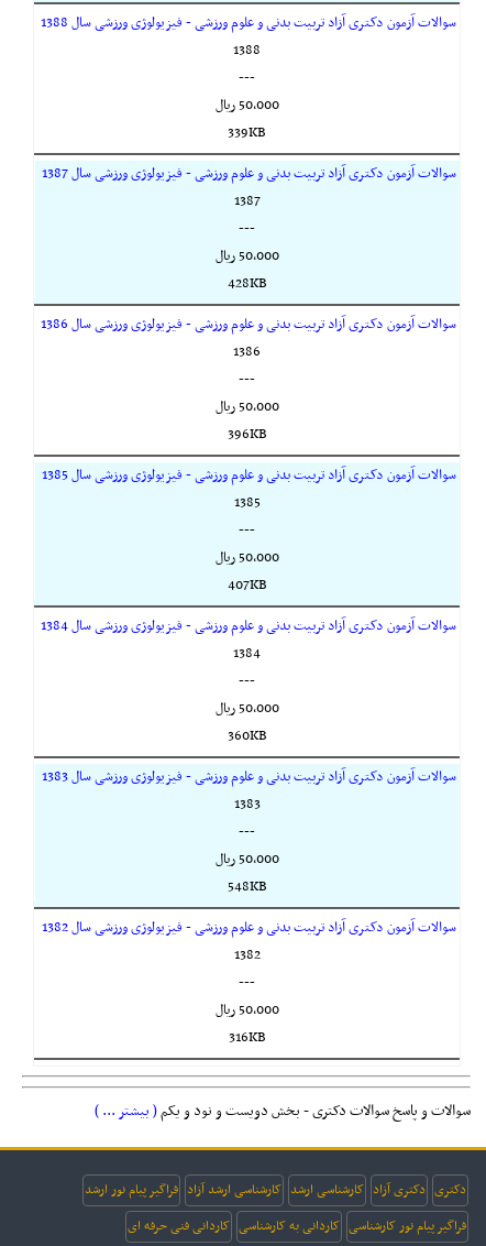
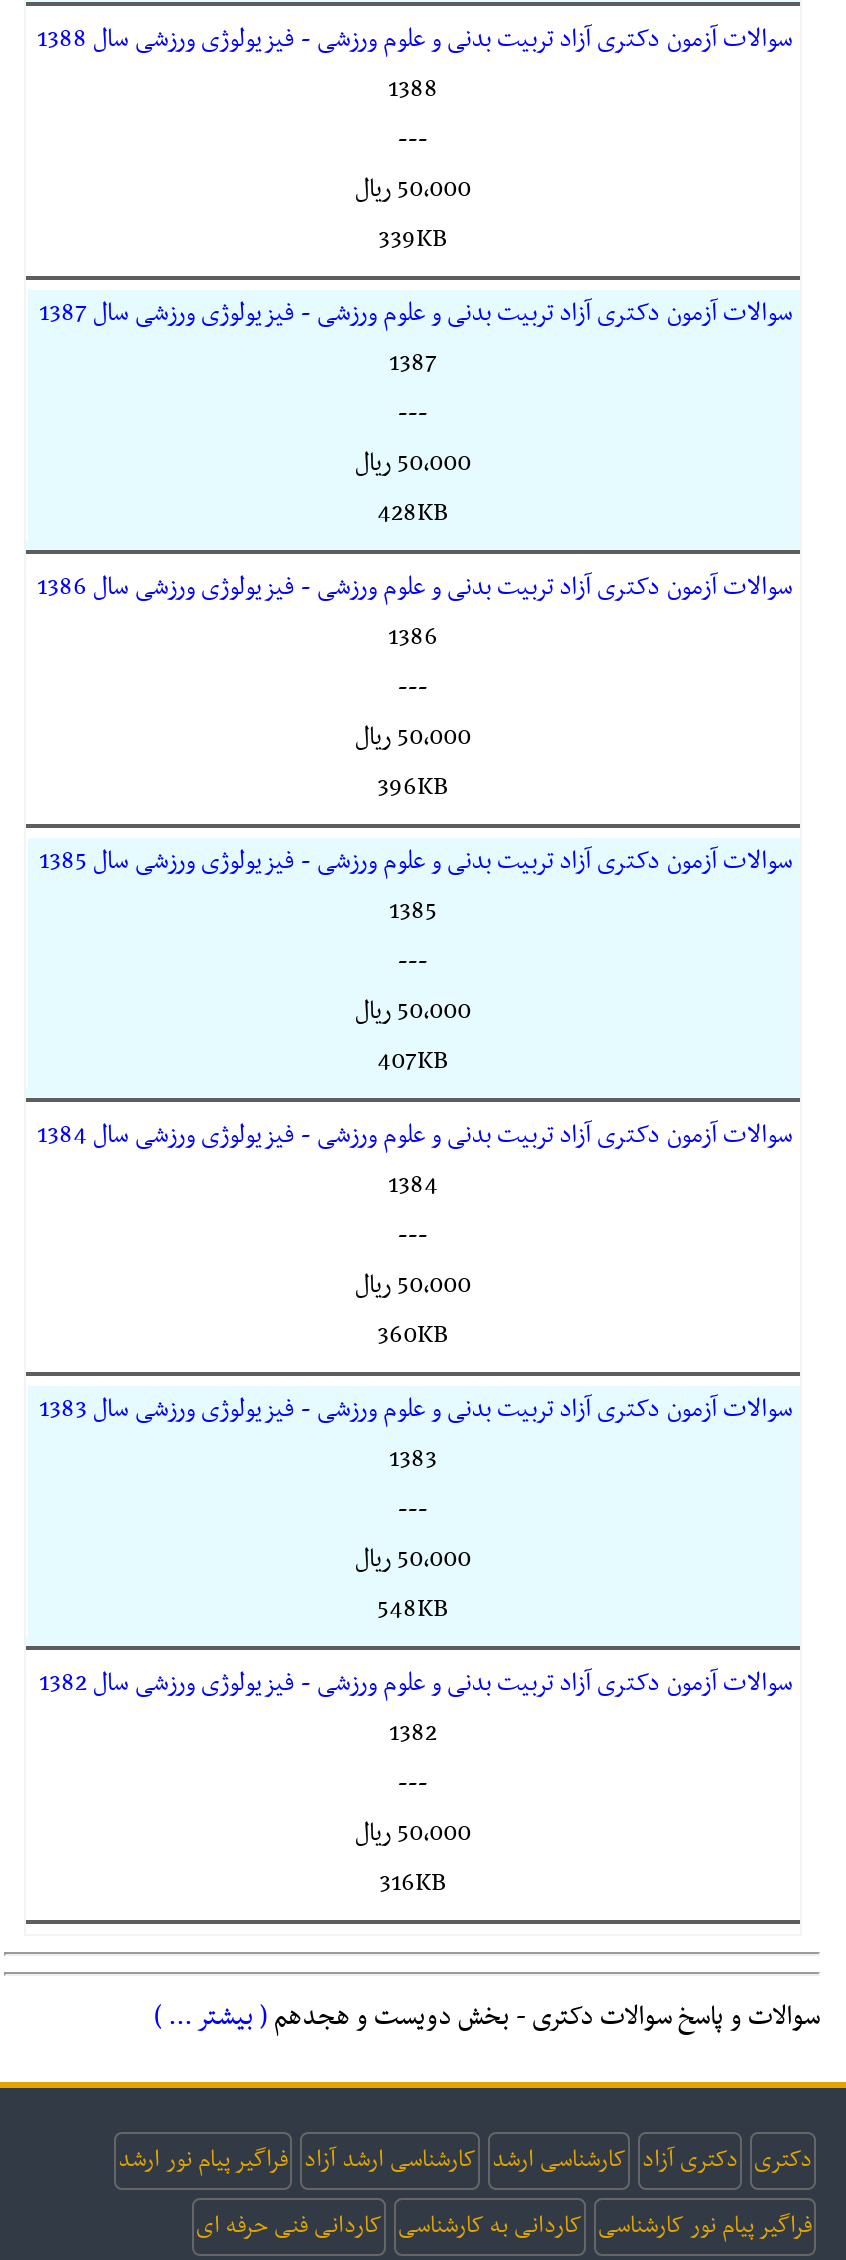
[95,1099,471,1124] سوالات و پاسخ سوالات دکتری - بخش دویست و نود و یکم ( بیشتر ... ) -> [154,1994,820,2040] سوالات و پاسخ سوالات دکتری - بخش دویست و هجدهم ( بیشتر ... )

